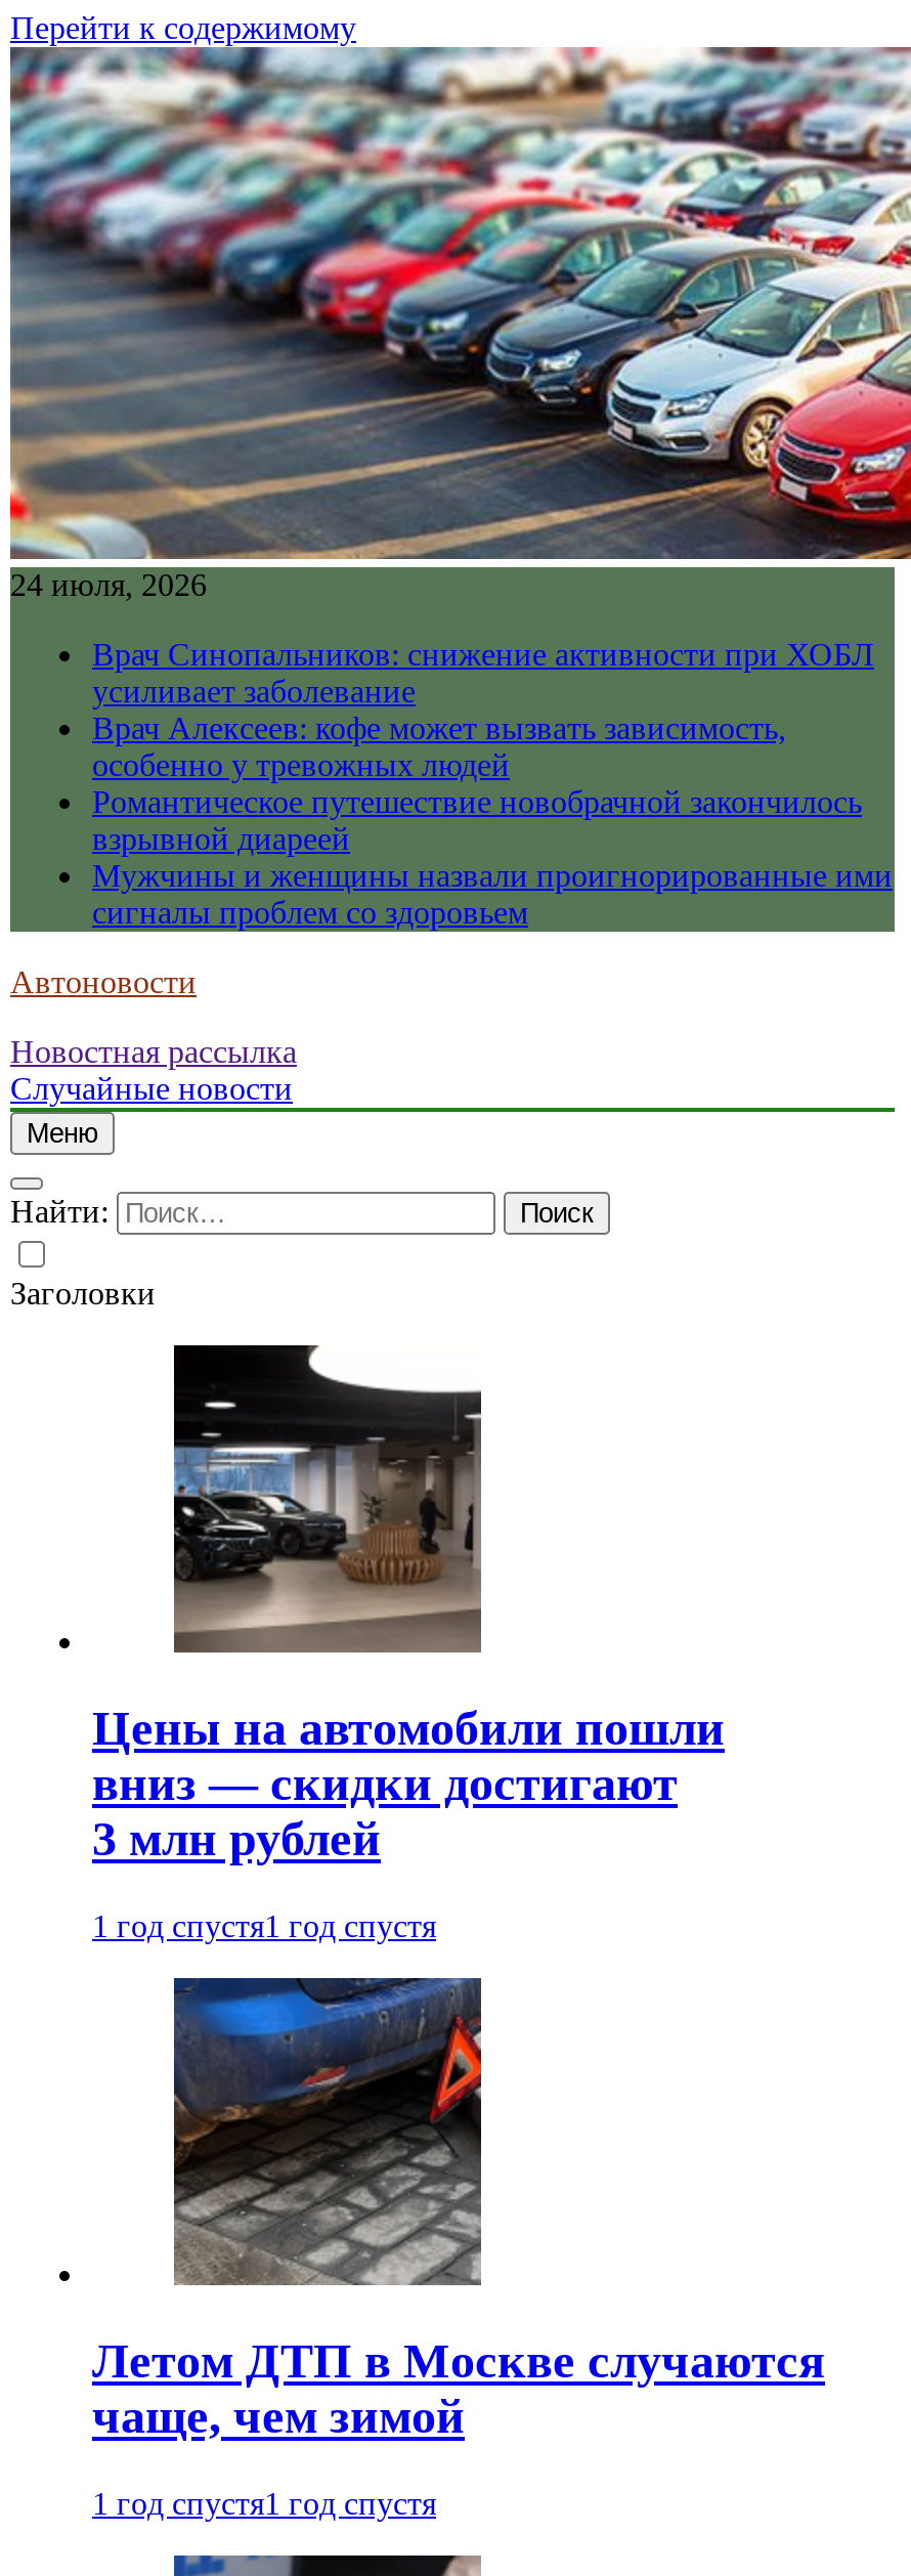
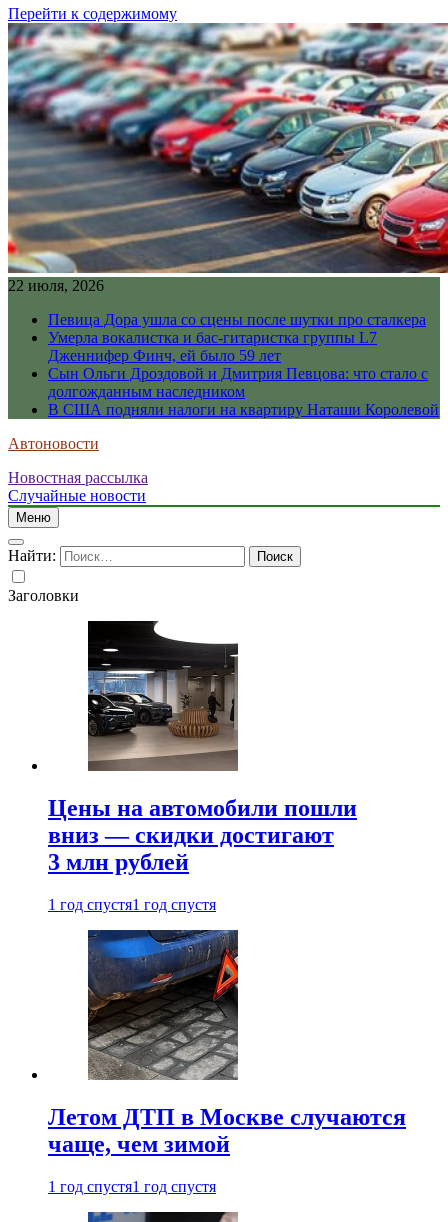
[10,567,207,602] 24 июля, 2026 -> [8,277,104,294] 22 июля, 2026
[92,637,893,930] Врач Синопальников: снижение активности при ХОБЛ | усиливает заболевание | Врач Алексеев: кофе может вызвать зависимость, | особенно у тревожных людей | Романтическое путешествие новобрачной закончилось | взрывной диареей | Мужчины и женщины назвали проигнорированные ими | сигналы проблем со здоровьем -> [48,311,439,418] Певица Дора ушла со сцены после шутки про сталкера | Умерла вокалистка и бас-гитаристка группы L7 | Дженнифер Финч, ей было 59 лет | Сын Ольги Дроздовой и Дмитрия Певцова: что стало с | долгожданным наследником | В США подняли налоги на квартиру Наташи Королевой

